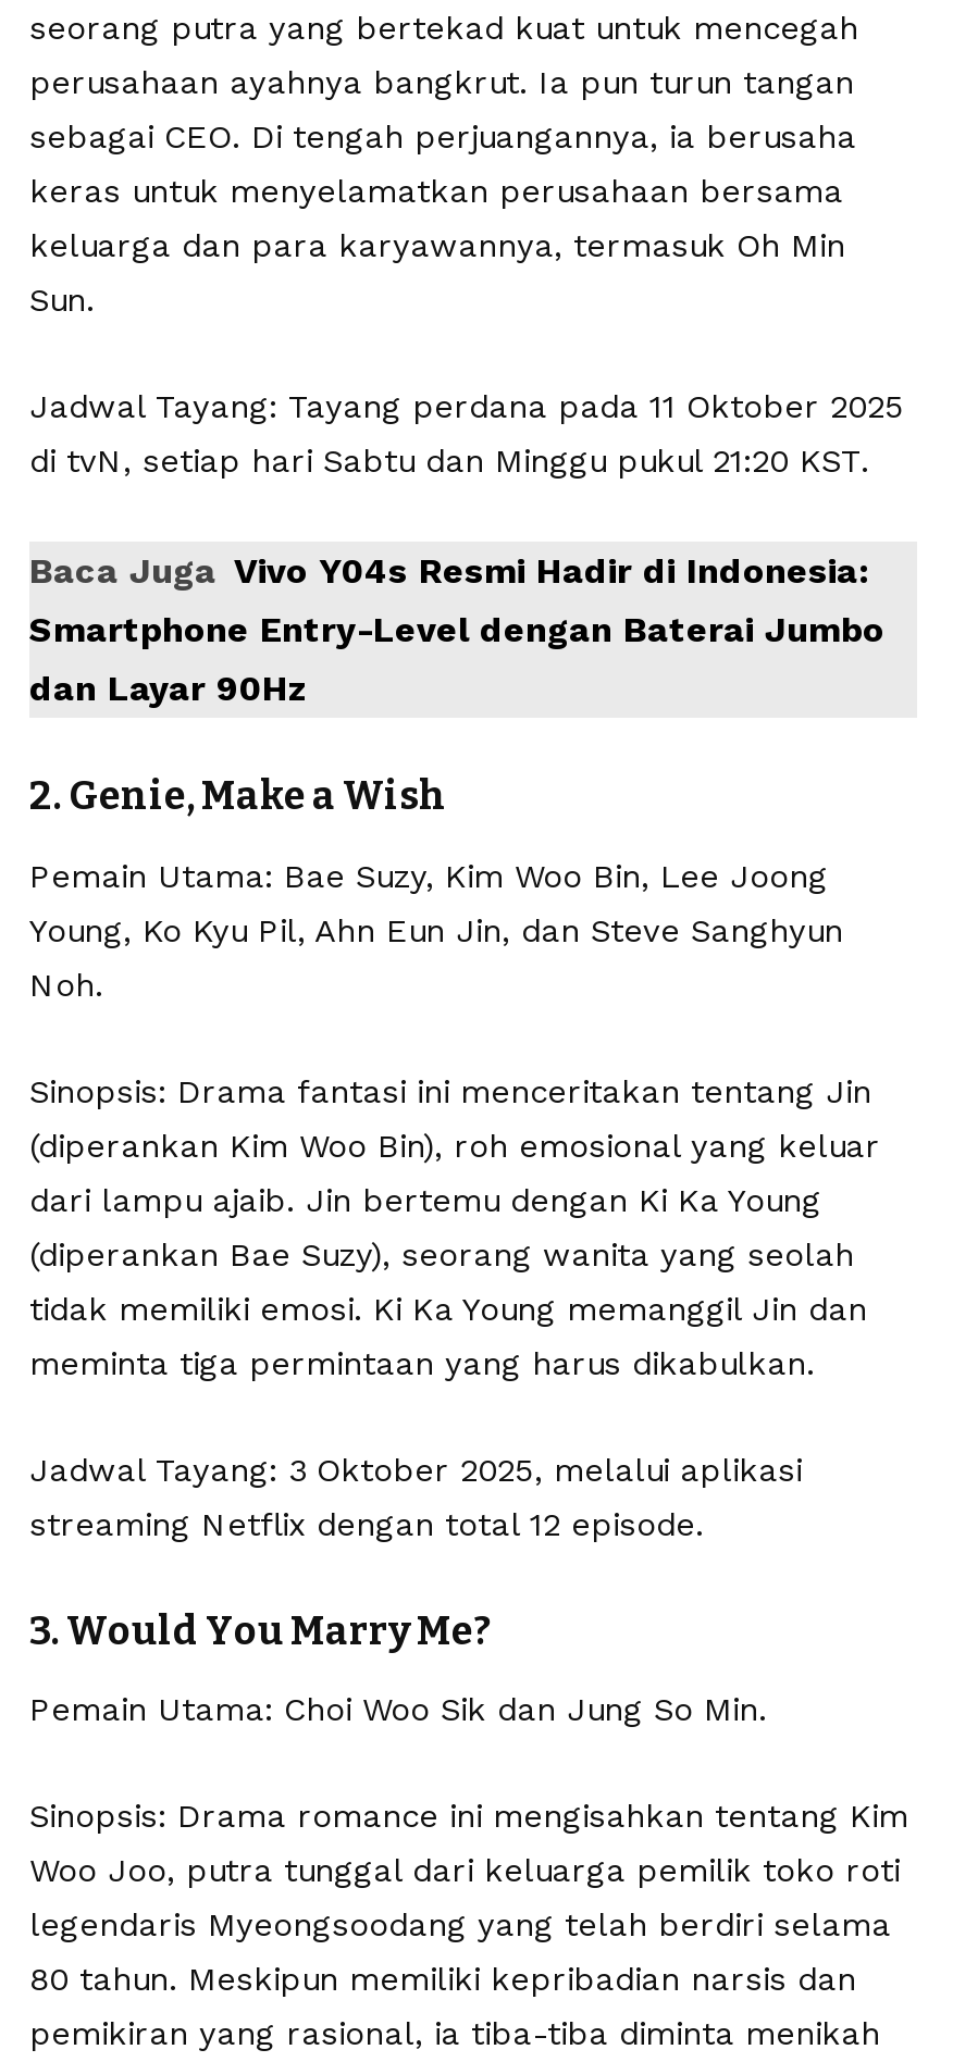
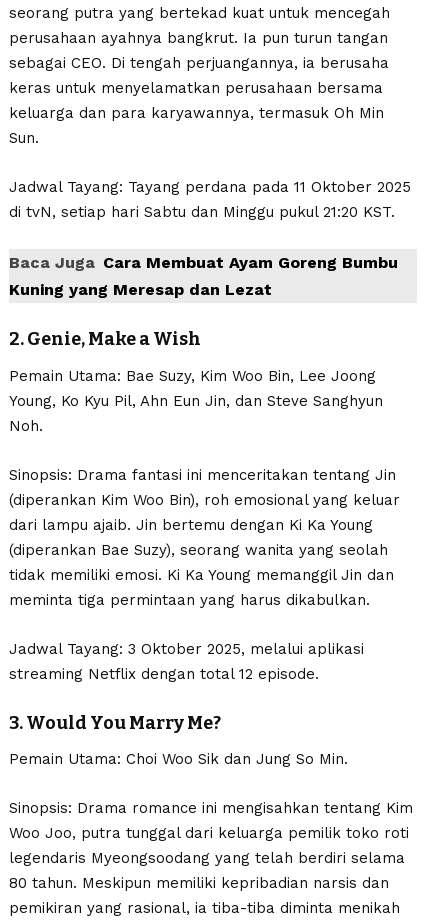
[29,551,884,710] Baca Juga Vivo Y04s Resmi Hadir di Indonesia: | Smartphone Entry-Level dengan Baterai Jumbo | dan Layar 90Hz -> [9,253,398,299] Baca Juga Cara Membuat Ayam Goreng Bumbu | Kuning yang Meresap dan Lezat

